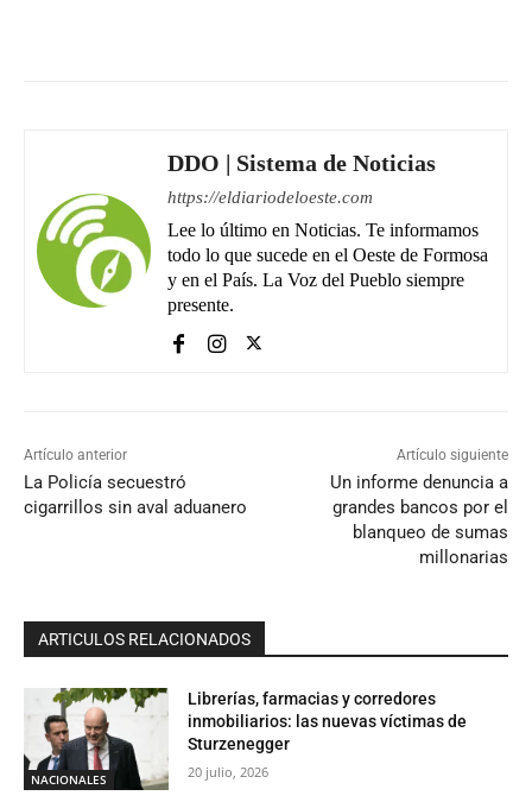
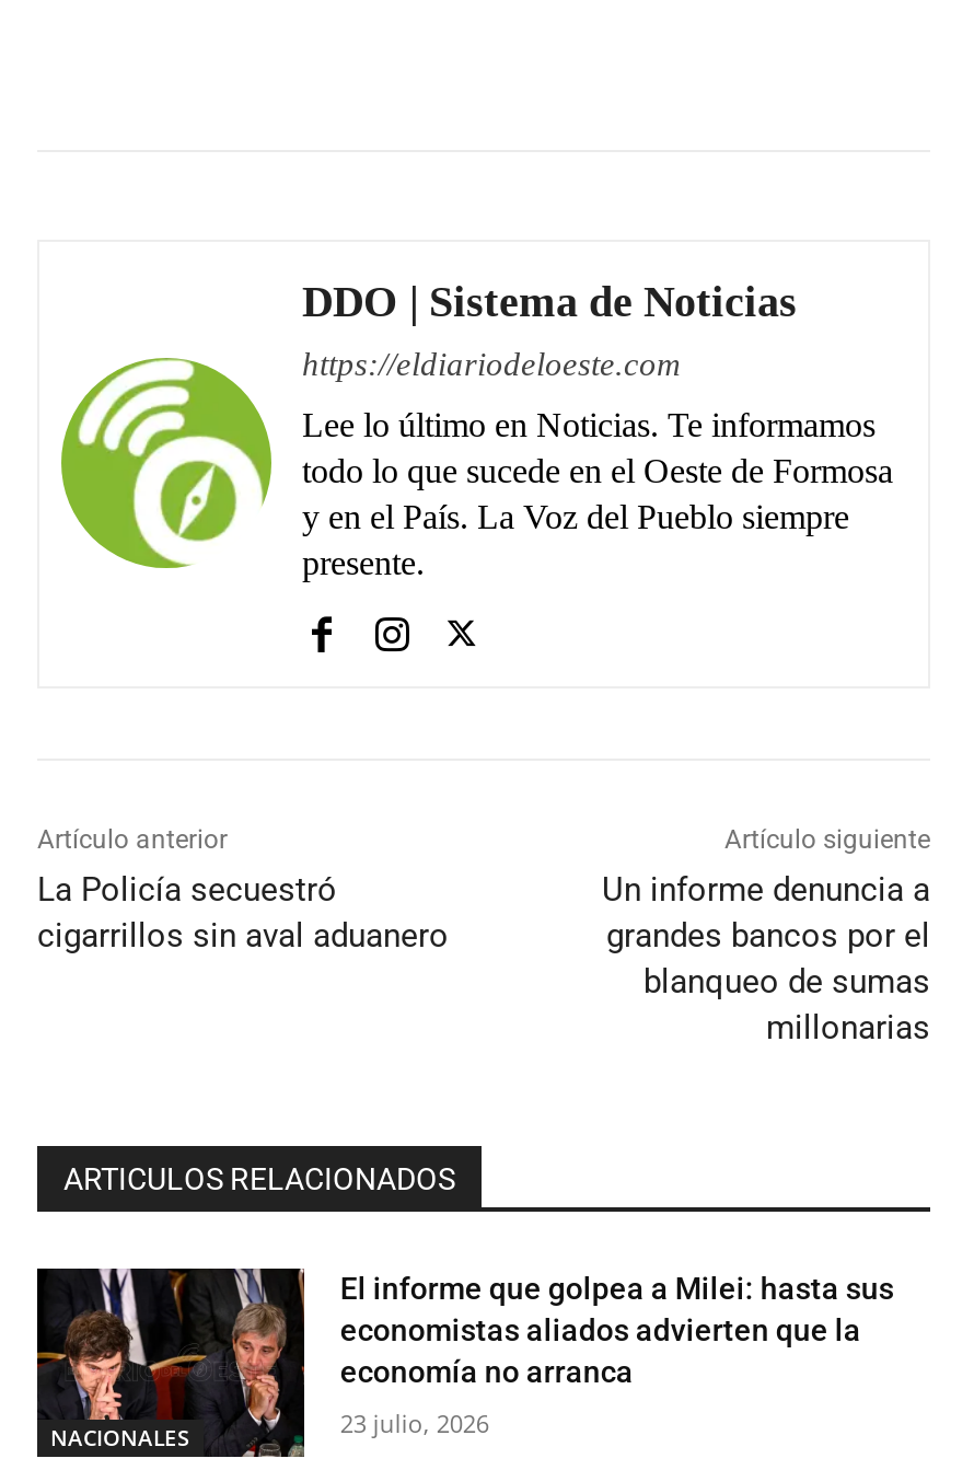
[23,687,467,790] [image] | Librerías, farmacias y corredores | inmobiliarios: las nuevas víctimas de | Sturzenegger -> [35,1266,894,1459] [image] | El informe que golpea a Milei: hasta sus | economistas aliados advierten que la | economía no arranca
[188,763,269,781] 20 julio, 2026 -> [340,1407,489,1439] 23 julio, 2026

